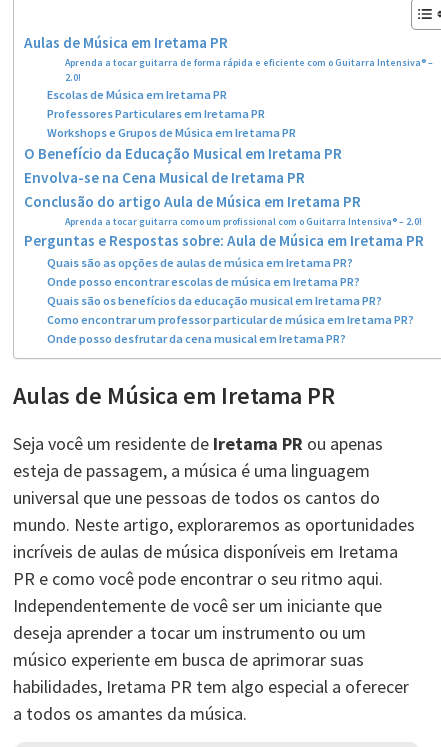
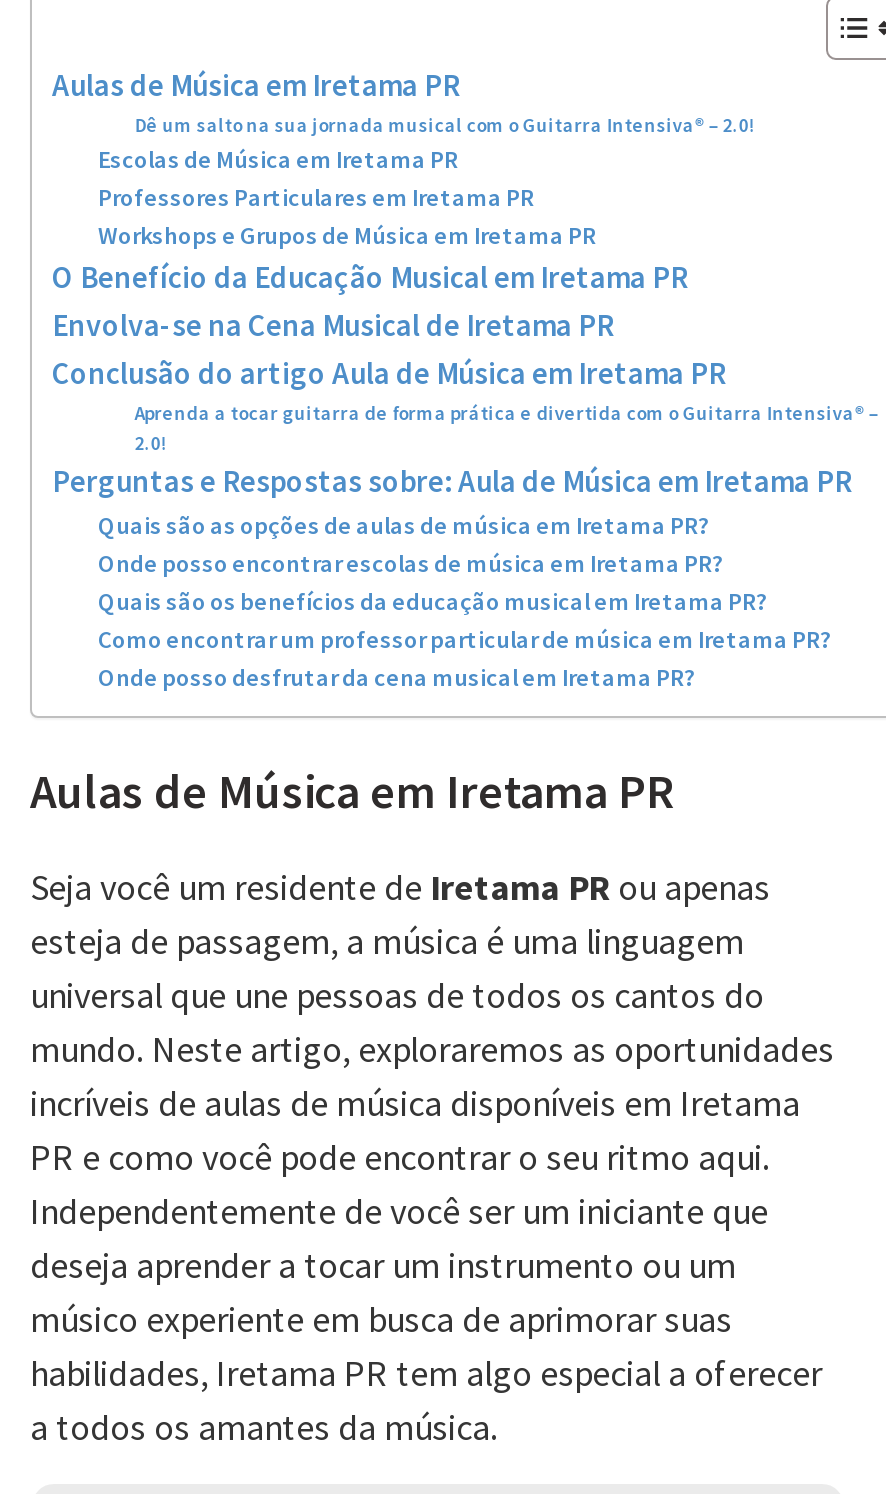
[65,55,433,83] Aprenda a tocar guitarra de forma rápida e eficiente com o Guitarra Intensiva® – | 2.0! -> [135,111,755,137] Dê um salto na sua jornada musical com o Guitarra Intensiva® – 2.0!
[65,214,422,227] Aprenda a tocar guitarra como um profissional com o Guitarra Intensiva® – 2.0! -> [135,399,879,455] Aprenda a tocar guitarra de forma prática e divertida com o Guitarra Intensiva® – | 2.0!

